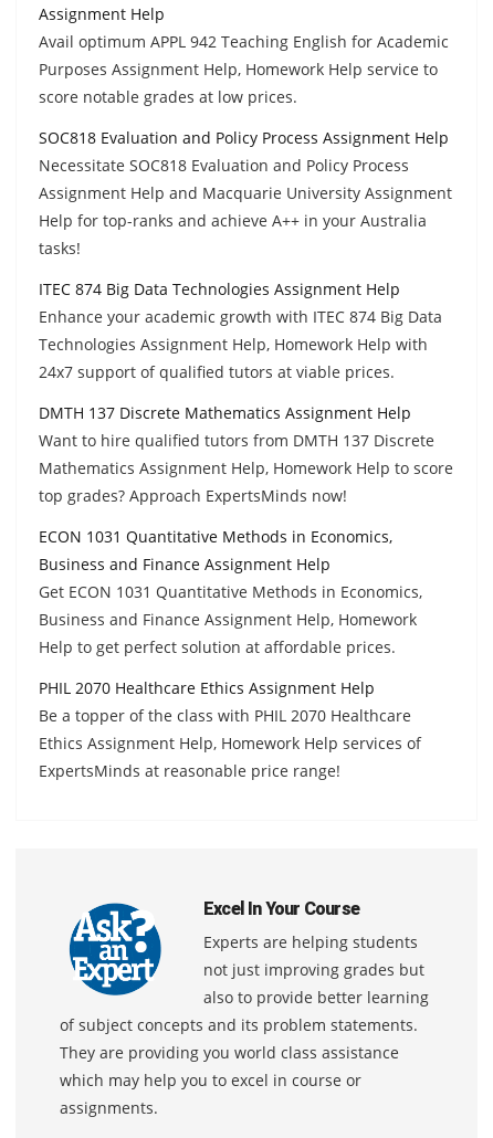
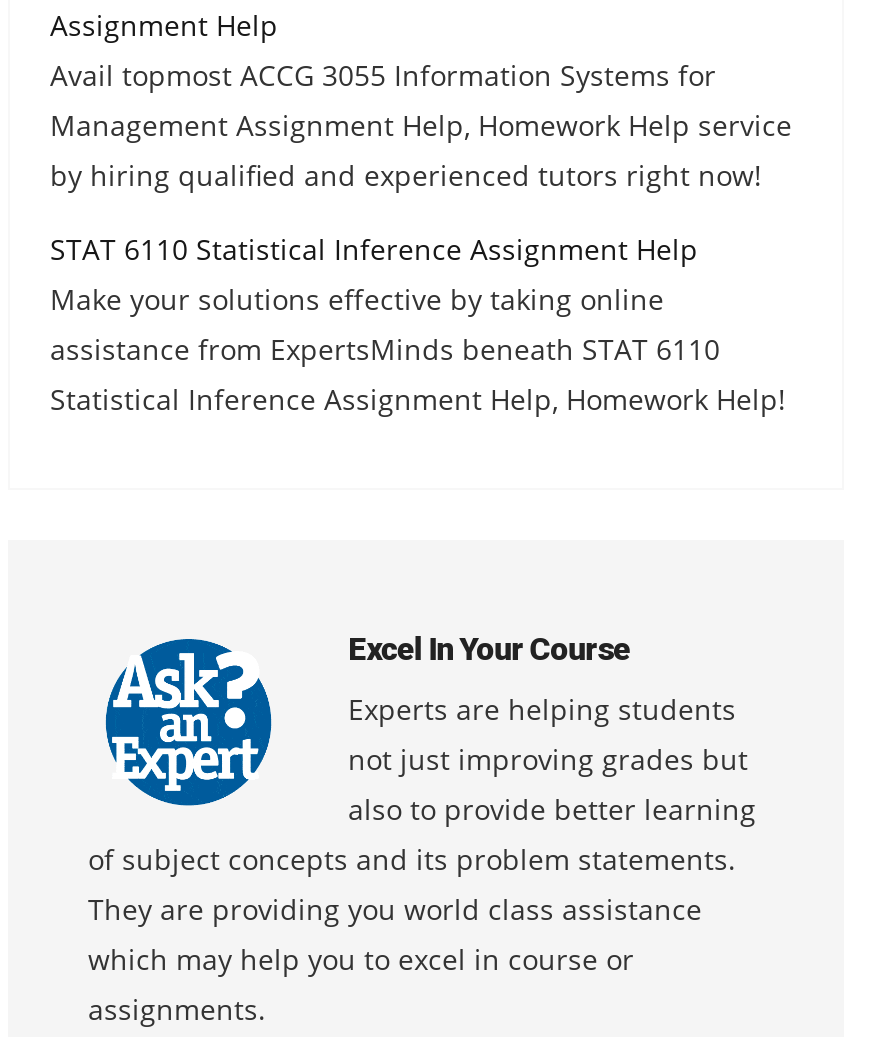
[39,31,453,781] Avail optimum APPL 942 Teaching English for Academic | Purposes Assignment Help, Homework Help service to | score notable grades at low prices. | SOC818 Evaluation and Policy Process Assignment Help | Necessitate SOC818 Evaluation and Policy Process | Assignment Help and Macquarie University Assignment | Help for top-ranks and achieve A++ in your Australia | tasks! | ITEC 874 Big Data Technologies Assignment Help | Enhance your academic growth with ITEC 874 Big Data | Technologies Assignment Help, Homework Help with | 24x7 support of qualified tutors at viable prices. | DMTH 137 Discrete Mathematics Assignment Help | Want to hire qualified tutors from DMTH 137 Discrete | Mathematics Assignment Help, Homework Help to score | top grades? Approach ExpertsMinds now! | ECON 1031 Quantitative Methods in Economics, | Business and Finance Assignment Help | Get ECON 1031 Quantitative Methods in Economics, | Business and Finance Assignment Help, Homework | Help to get perfect solution at affordable prices. | PHIL 2070 Healthcare Ethics Assignment Help | Be a topper of the class with PHIL 2070 Healthcare | Ethics Assignment Help, Homework Help services of | ExpertsMinds at reasonable price range! -> [50,55,792,417] Avail topmost ACCG 3055 Information Systems for | Management Assignment Help, Homework Help service | by hiring qualified and experienced tutors right now! | STAT 6110 Statistical Inference Assignment Help | Make your solutions effective by taking online | assistance from ExpertsMinds beneath STAT 6110 | Statistical Inference Assignment Help, Homework Help!

